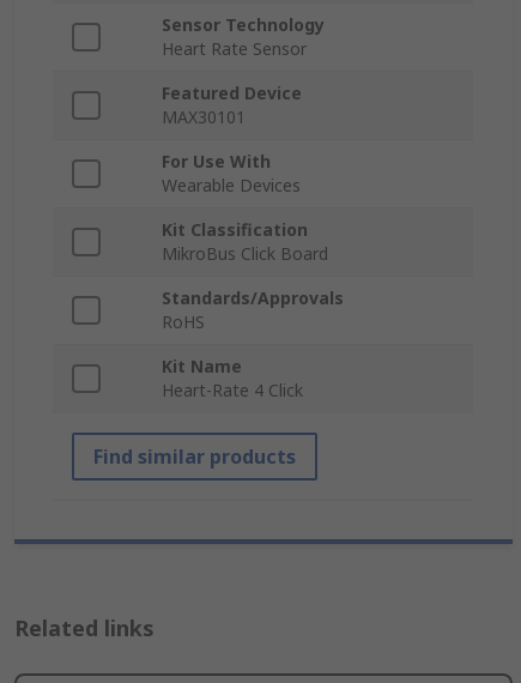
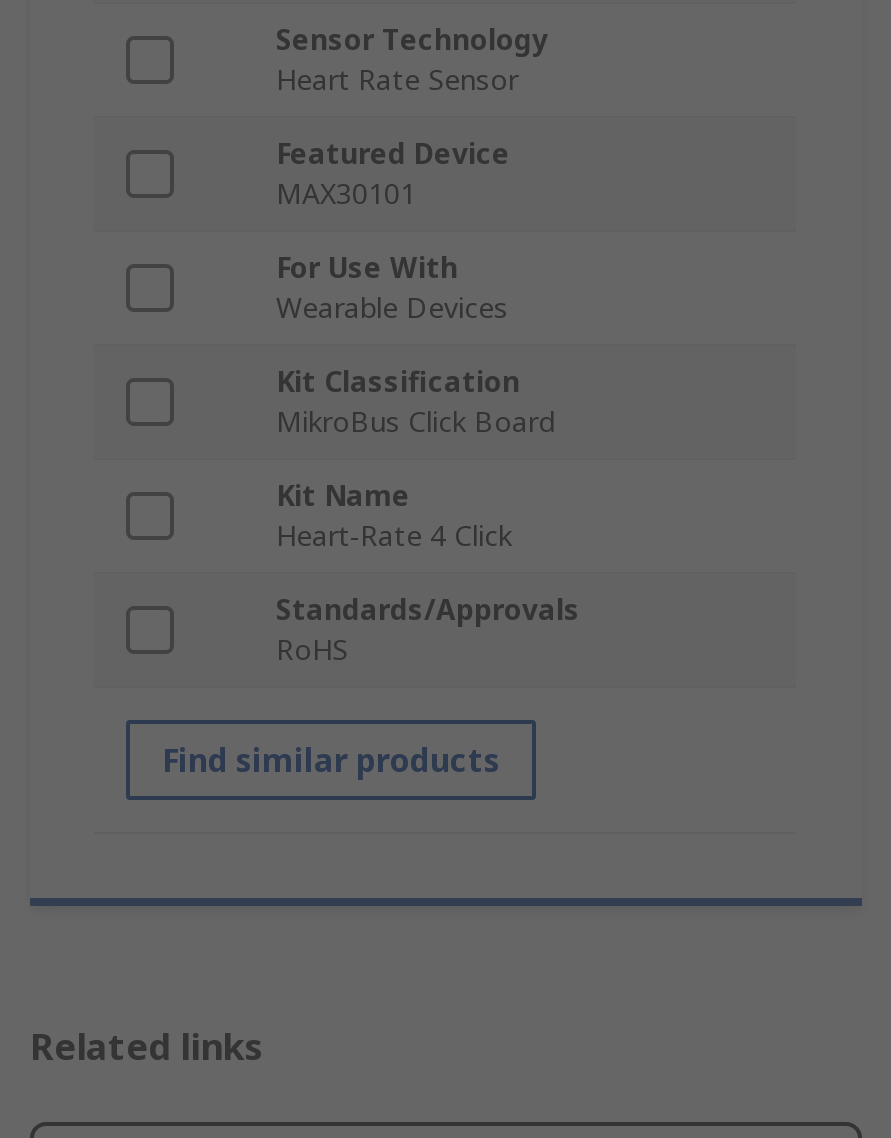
moved [162,287,344,334] -> [276,591,580,669]: Standards/Approvals | RoHS
moved [162,355,303,402] -> [276,477,512,555]: Kit Name | Heart-Rate 4 Click

